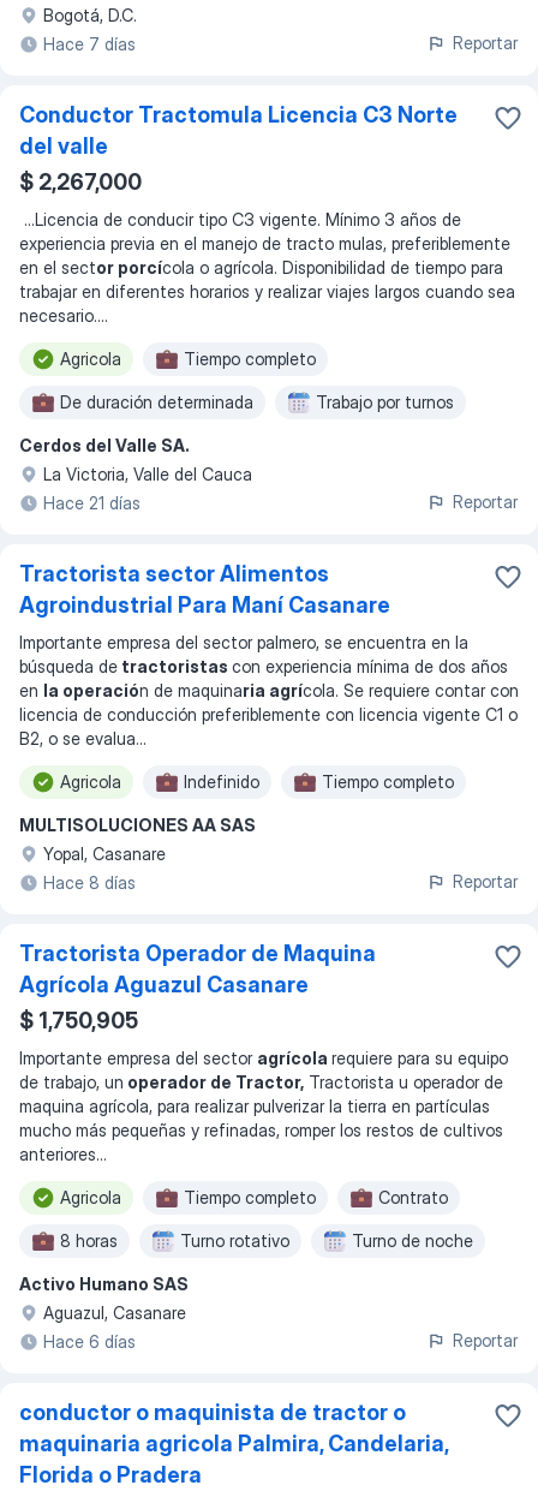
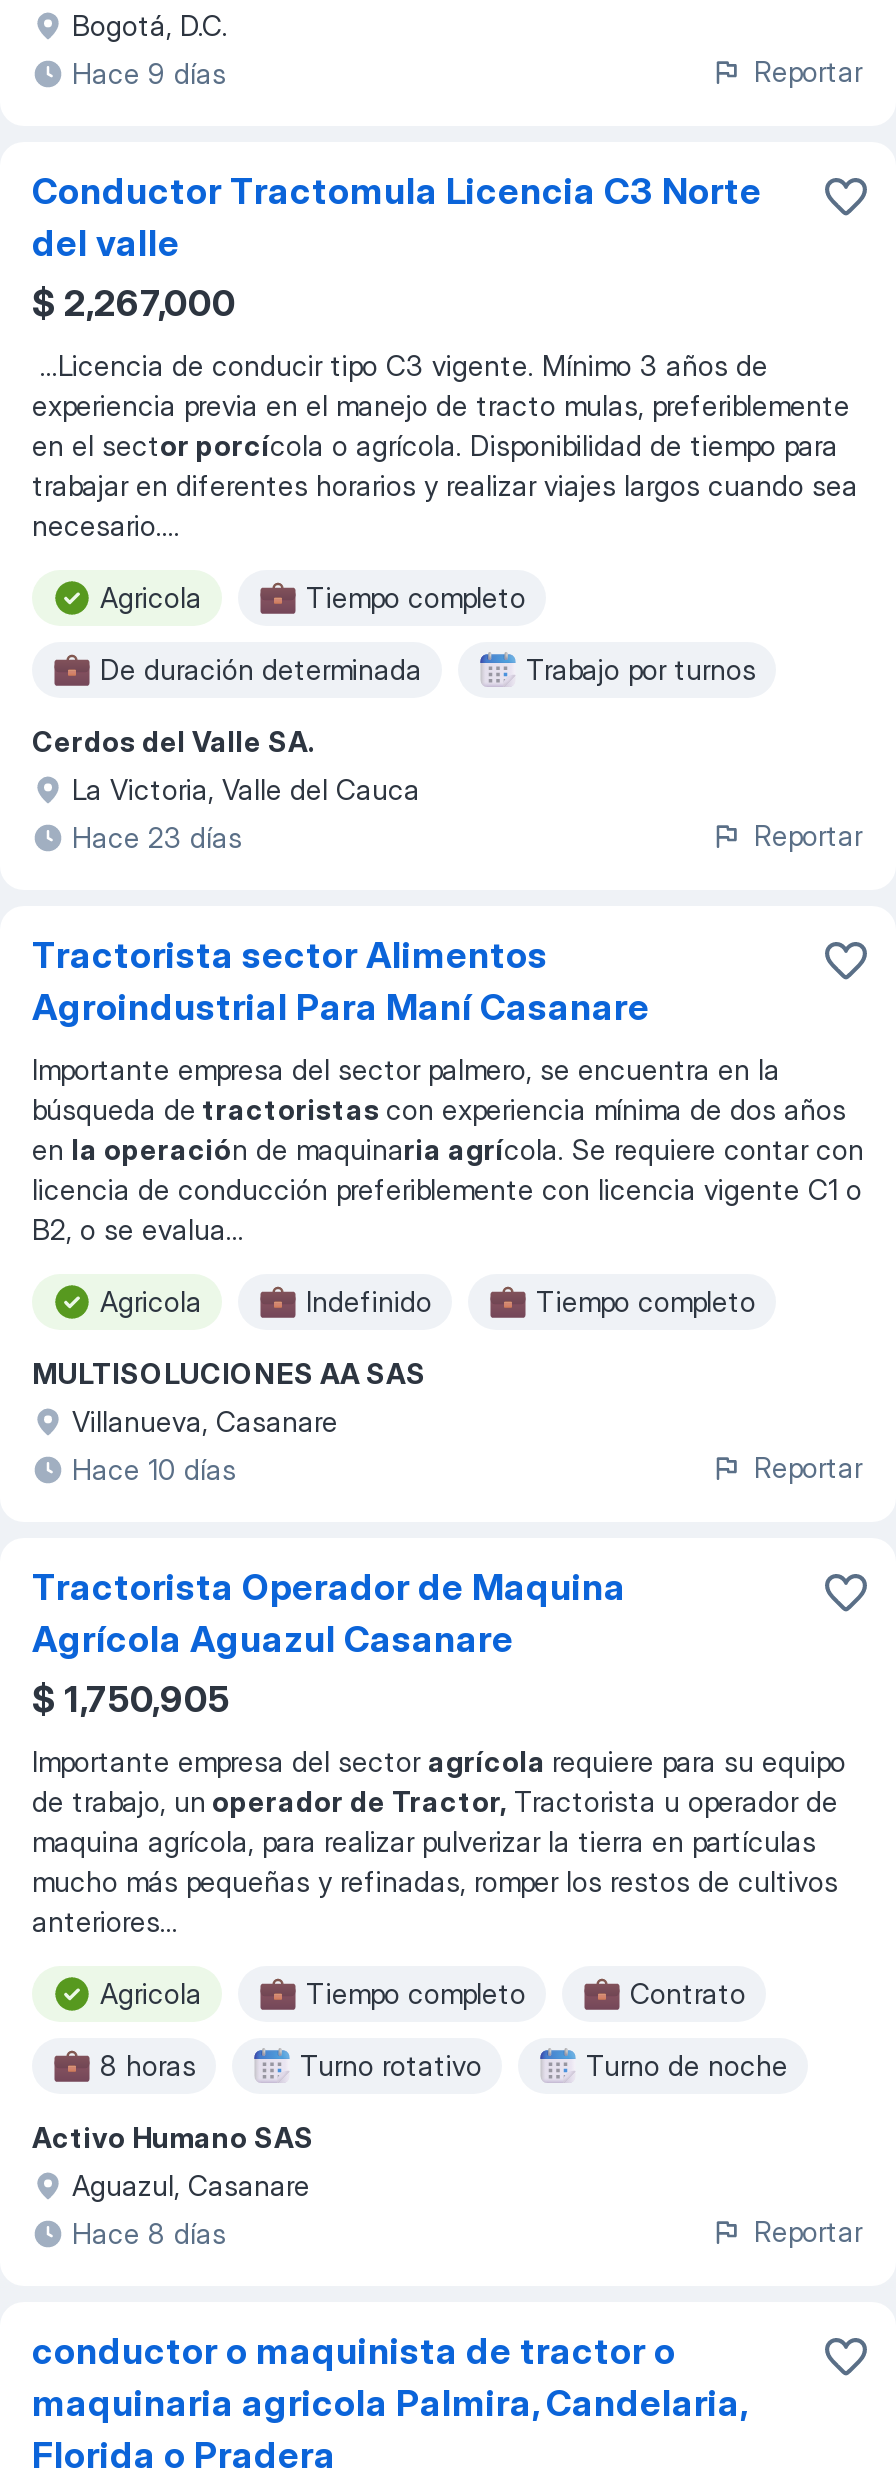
[43,34,136,54] Hace 7 días -> [72,56,226,90] Hace 9 días
[43,493,141,513] Hace 21 días -> [72,820,242,854] Hace 23 días
[43,843,166,864] Yopal, Casanare -> [72,1404,338,1438] Villanueva, Casanare
[43,872,136,893] Hace 8 días -> [72,1452,236,1486] Hace 10 días
[43,1331,136,1352] Hace 6 días -> [72,2216,226,2250] Hace 8 días

